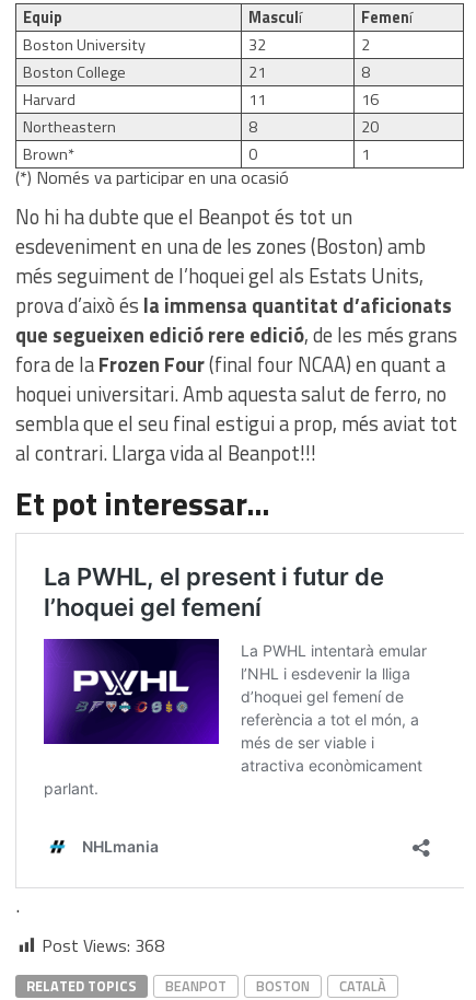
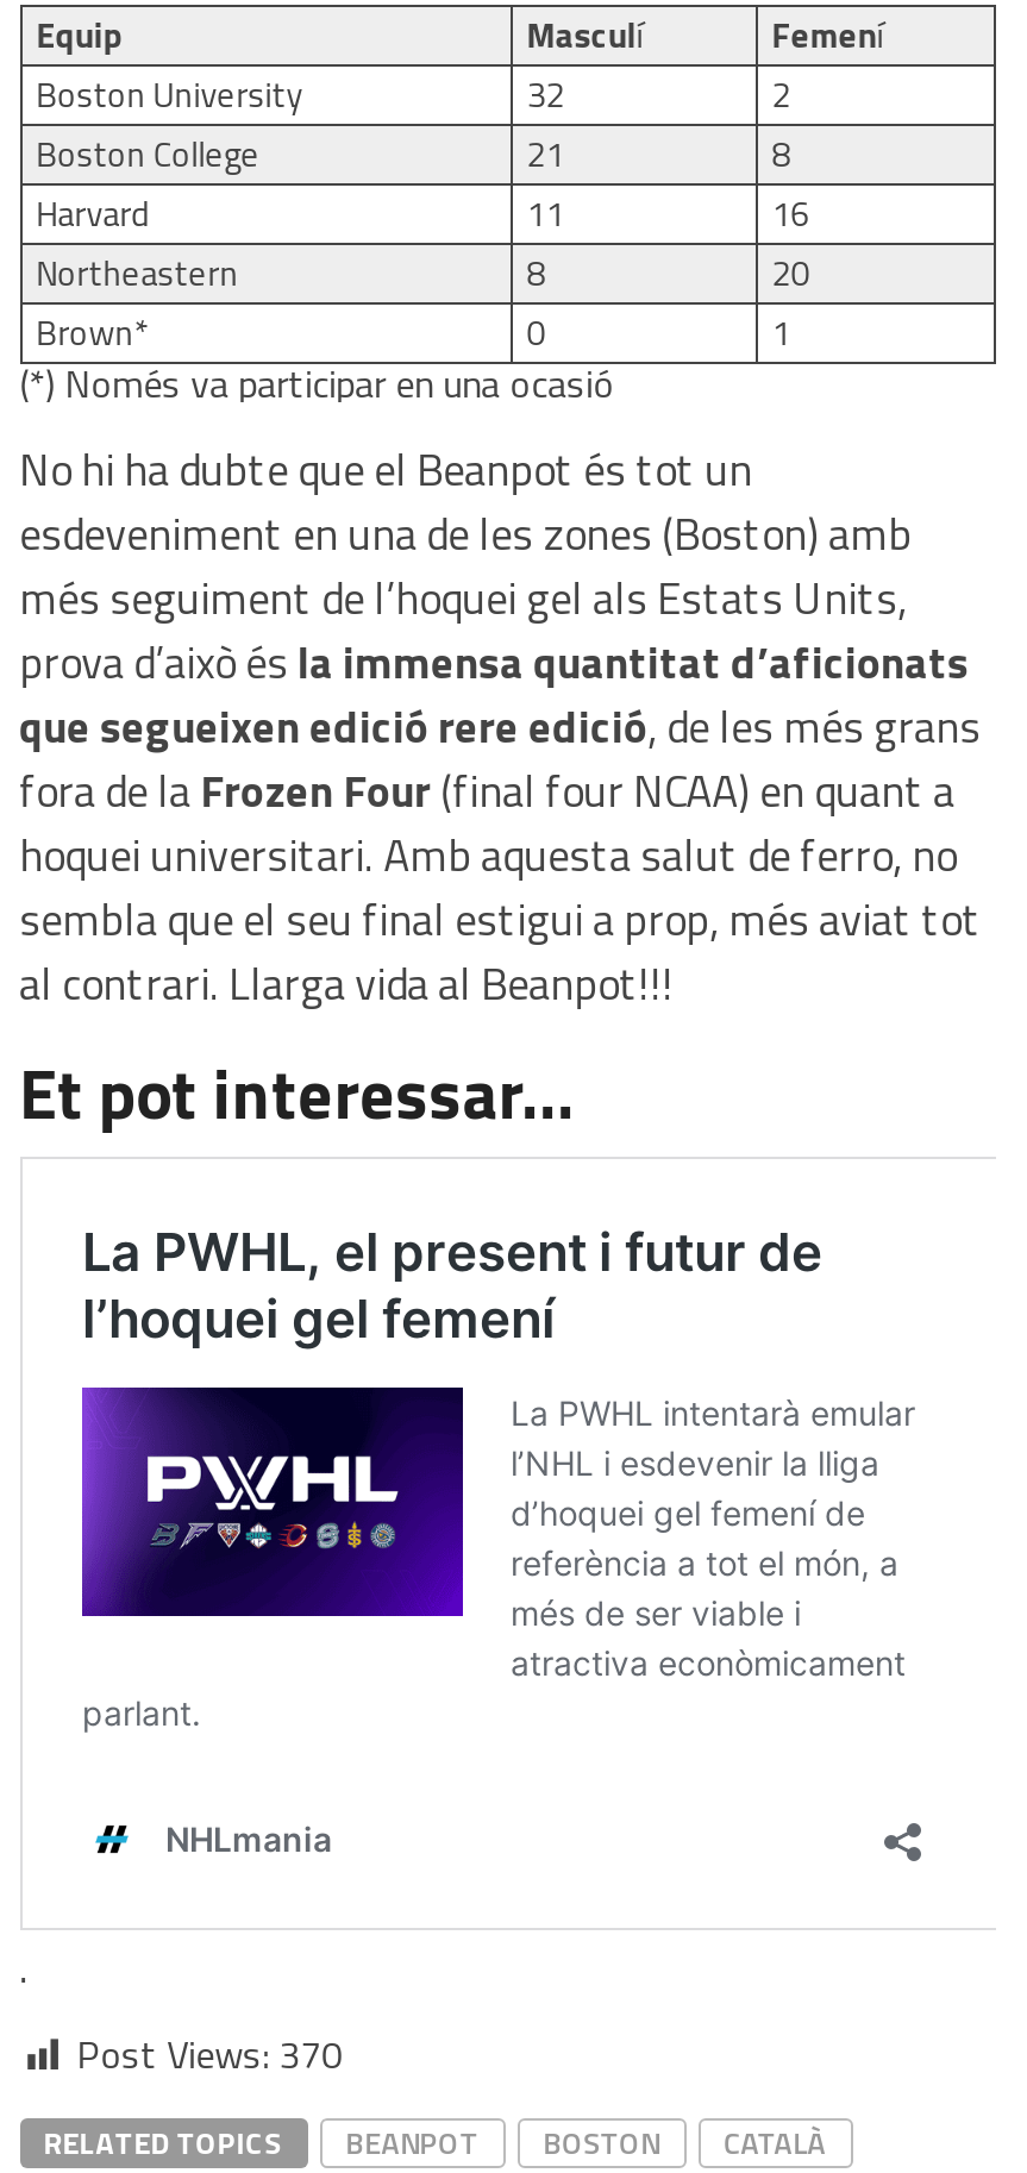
[41,933,164,959] Post Views: 368 -> [77,2026,343,2084] Post Views: 370

